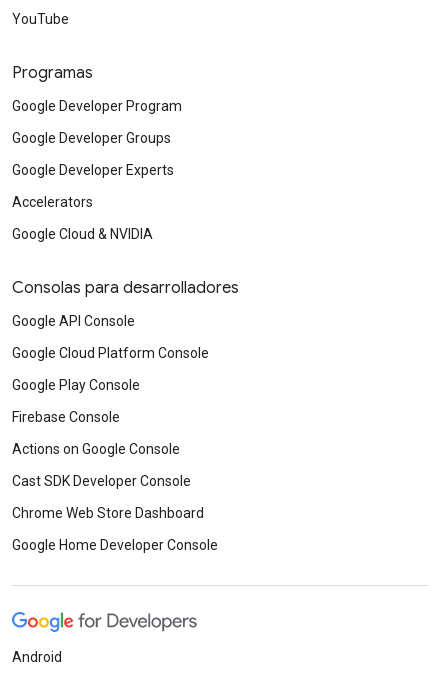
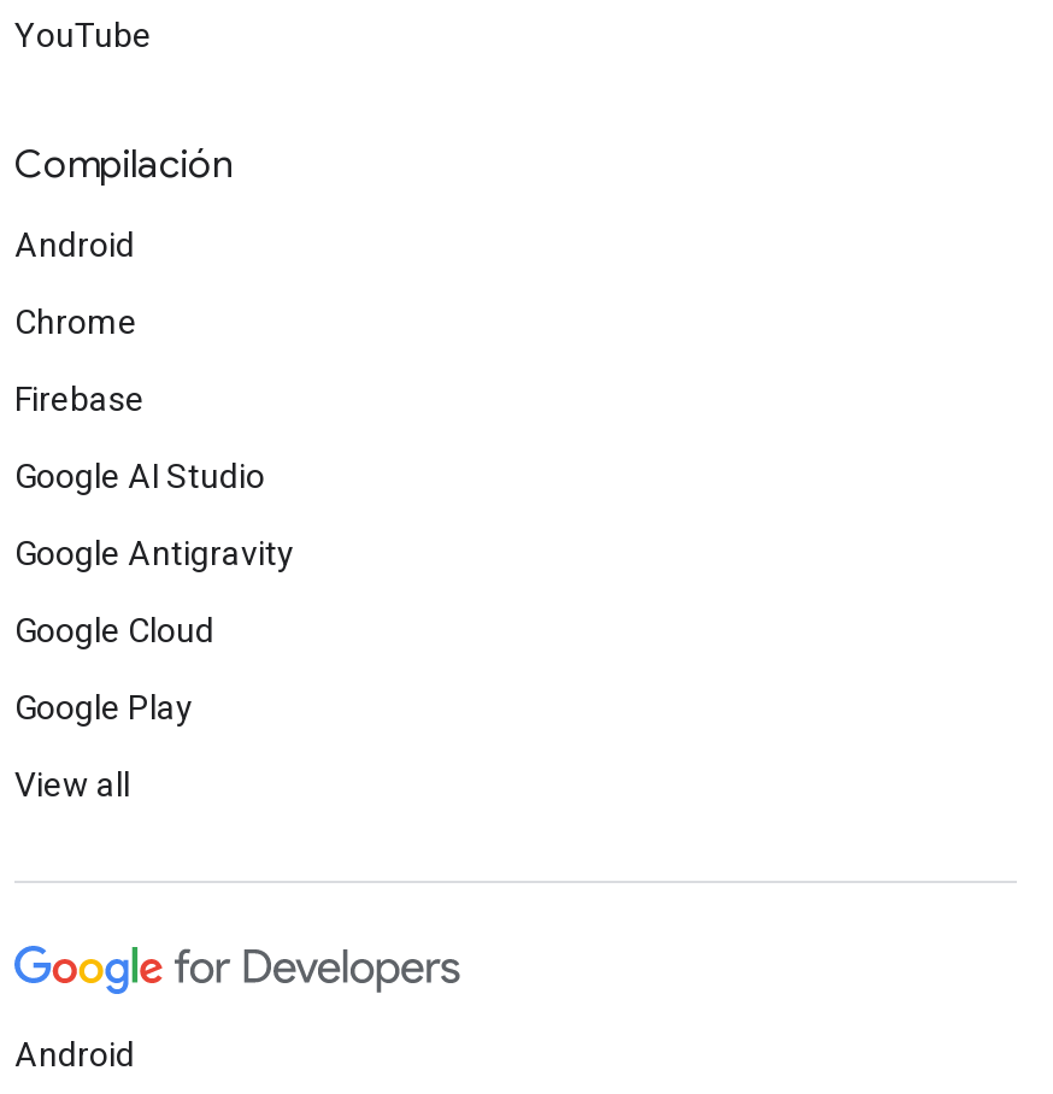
[12,63,239,553] Programas | Google Developer Program | Google Developer Groups | Google Developer Experts | Accelerators | Google Cloud & NVIDIA | Consolas para desarrolladores | Google API Console | Google Cloud Platform Console | Google Play Console | Firebase Console | Actions on Google Console | Cast SDK Developer Console | Chrome Web Store Dashboard | Google Home Developer Console -> [14,141,294,804] Compilación | Android | Chrome | Firebase | Google AI Studio | Google Antigravity | Google Cloud | Google Play | View all

